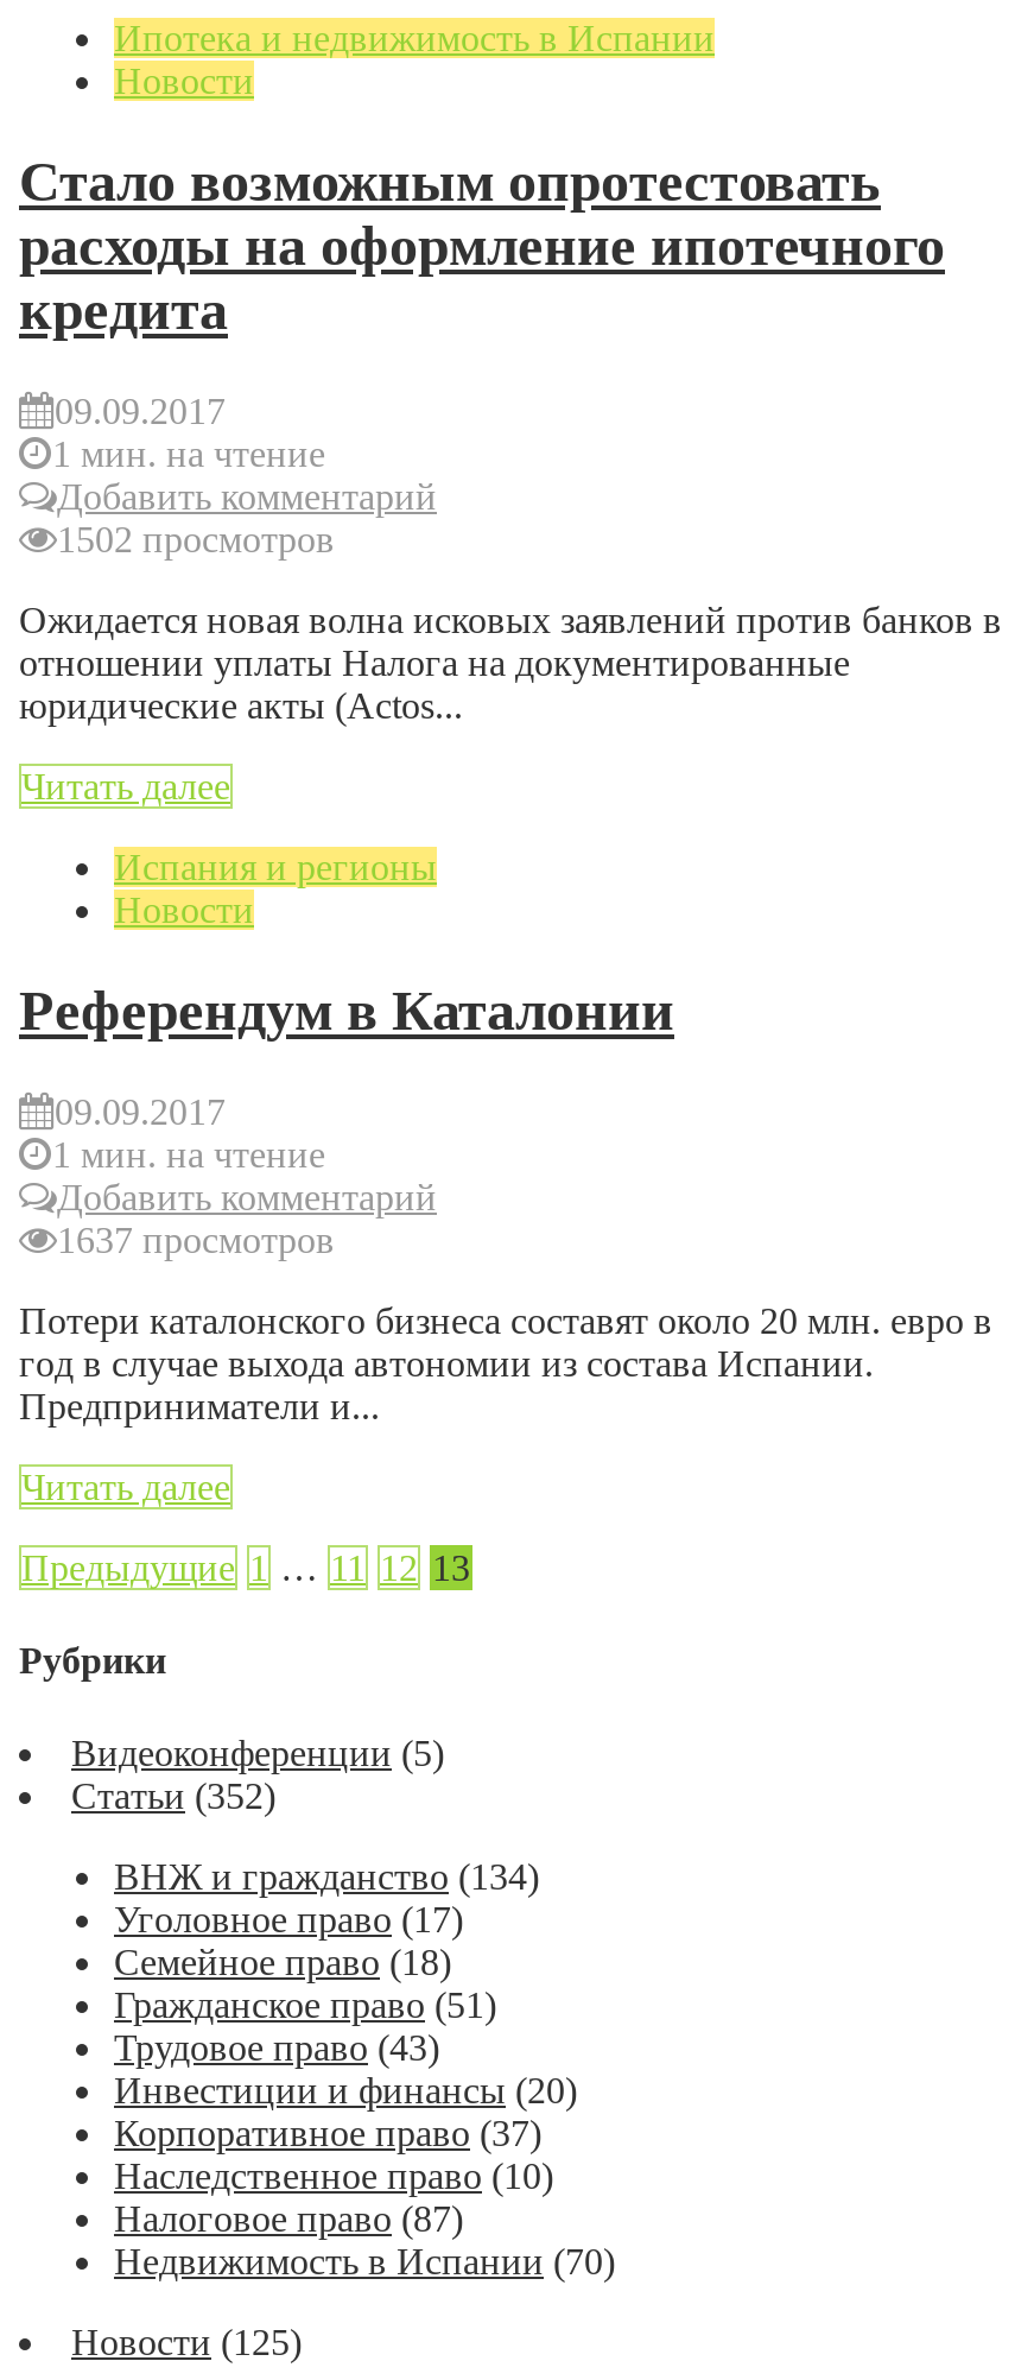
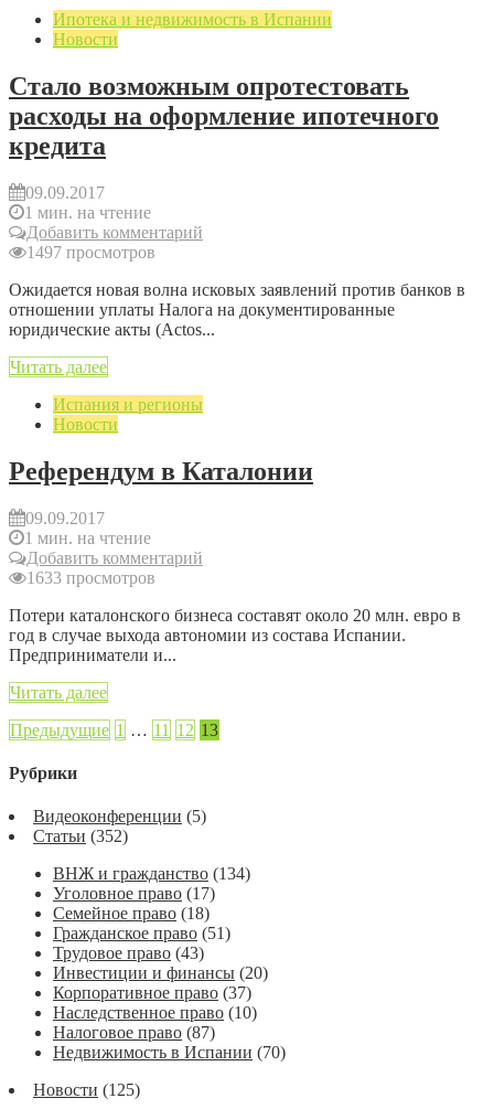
[57,519,335,560] 1502 просмотров -> [26,243,155,262] 1497 просмотров
[57,1219,335,1260] 1637 просмотров -> [26,568,155,587] 1633 просмотров

